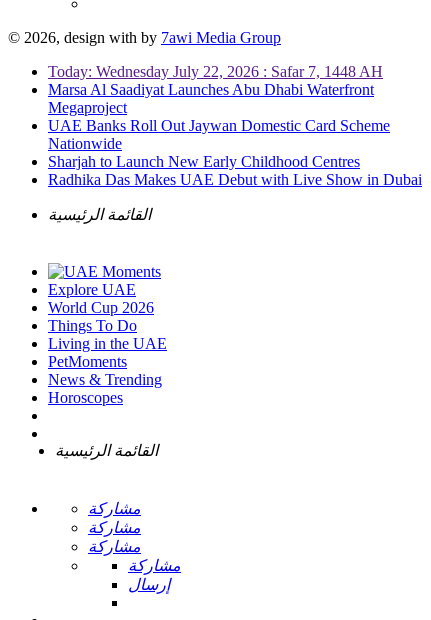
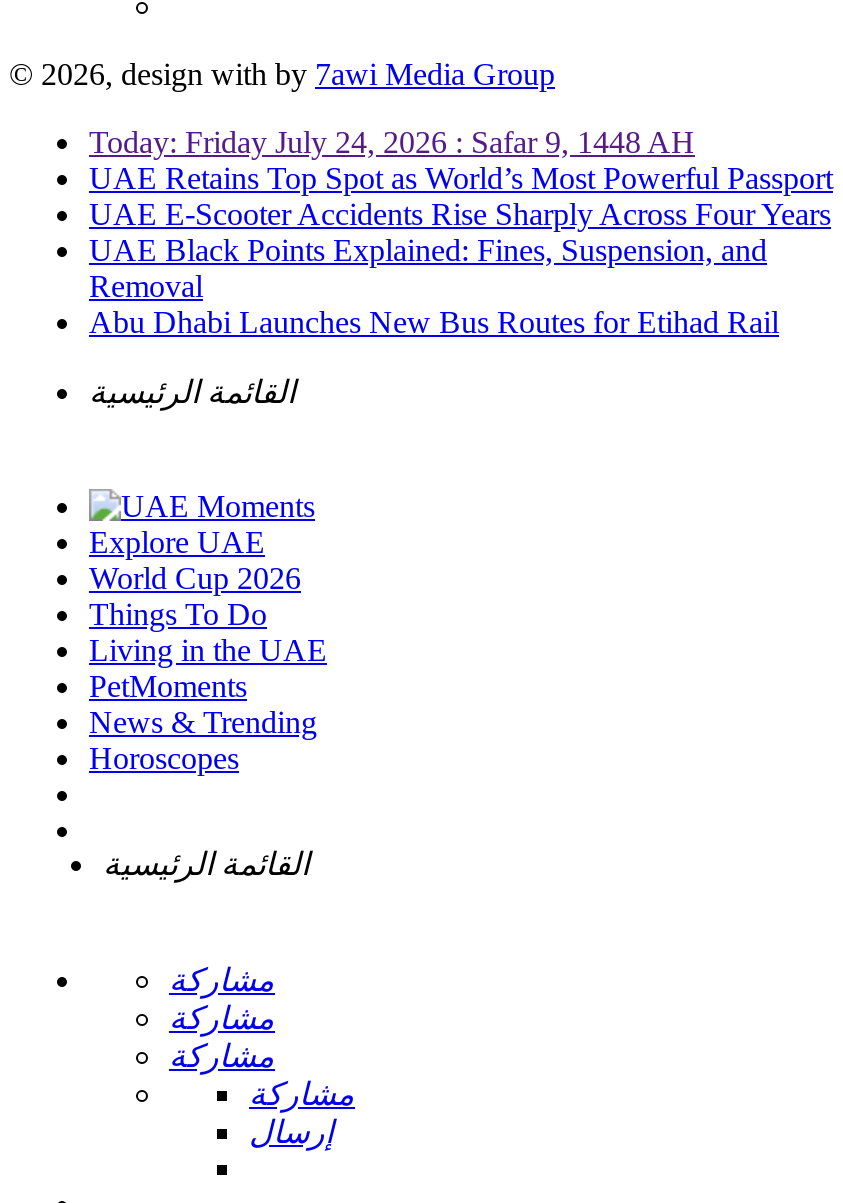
[48,63,422,188] Today: Wednesday July 22, 2026 : Safar 7, 1448 AH | Marsa Al Saadiyat Launches Abu Dhabi Waterfront | Megaproject | UAE Banks Roll Out Jaywan Domestic Card Scheme | Nationwide | Sharjah to Launch New Early Childhood Centres | Radhika Das Makes UAE Debut with Live Show in Dubai -> [89,125,833,339] Today: Friday July 24, 2026 : Safar 9, 1448 AH | UAE Retains Top Spot as World’s Most Powerful Passport | UAE E-Scooter Accidents Rise Sharply Across Four Years | UAE Black Points Explained: Fines, Suspension, and | Removal | Abu Dhabi Launches New Bus Routes for Etihad Rail

